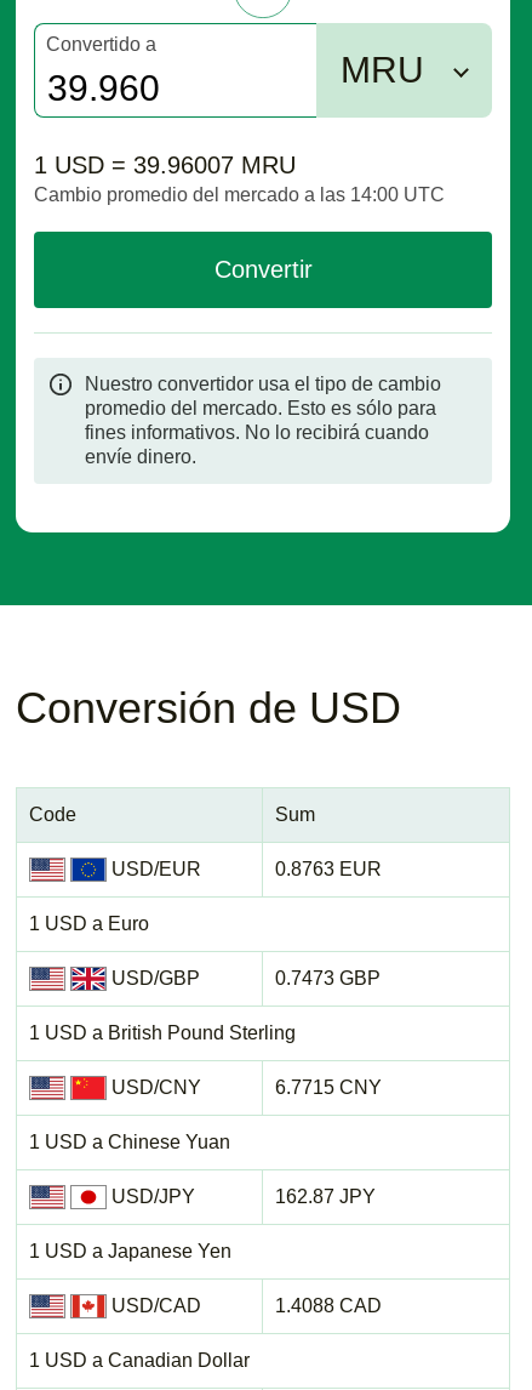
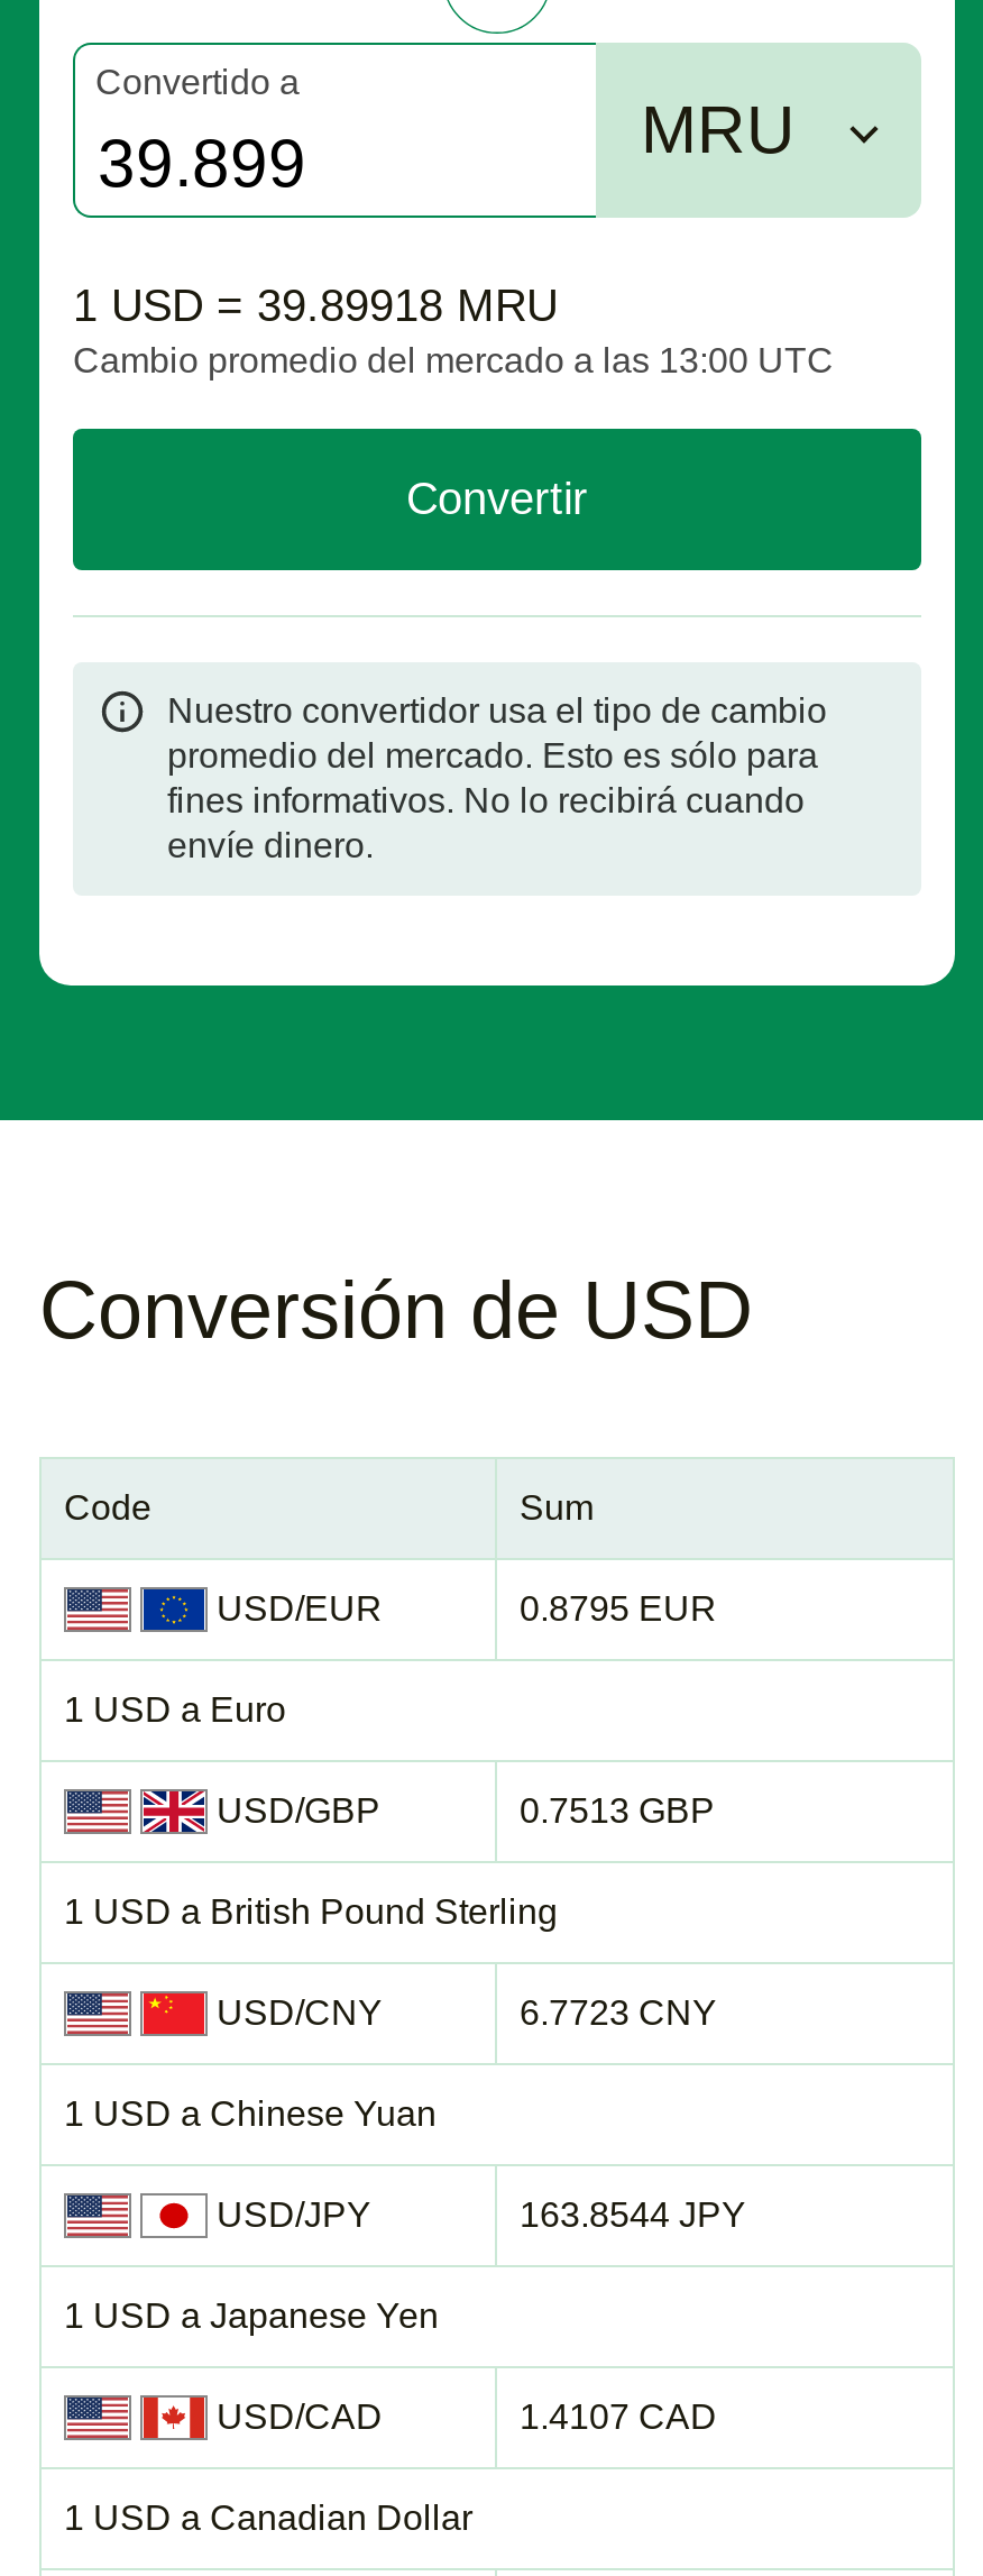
[34,152,296,178] 1 USD = 39.96007 MRU -> [73,281,558,330] 1 USD = 39.89918 MRU
[34,184,445,205] Cambio promedio del mercado a las 14:00 UTC -> [73,341,834,379] Cambio promedio del mercado a las 13:00 UTC
[275,859,382,879] 0.8763 EUR -> [520,1589,717,1628] 0.8795 EUR
[275,968,381,989] 0.7473 GBP -> [520,1791,715,1830] 0.7513 GBP
[275,1077,382,1098] 6.7715 CNY -> [520,1993,717,2032] 6.7723 CNY
[275,1186,376,1207] 162.87 JPY -> [520,2195,746,2234] 163.8544 JPY
[275,1295,382,1316] 1.4088 CAD -> [520,2398,717,2436] 1.4107 CAD

